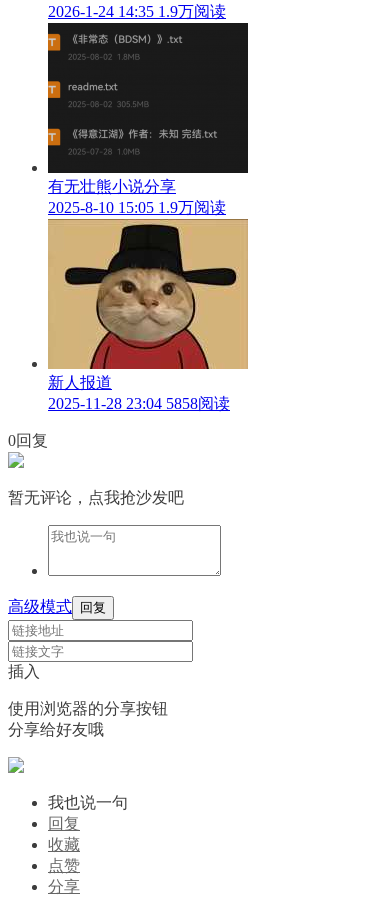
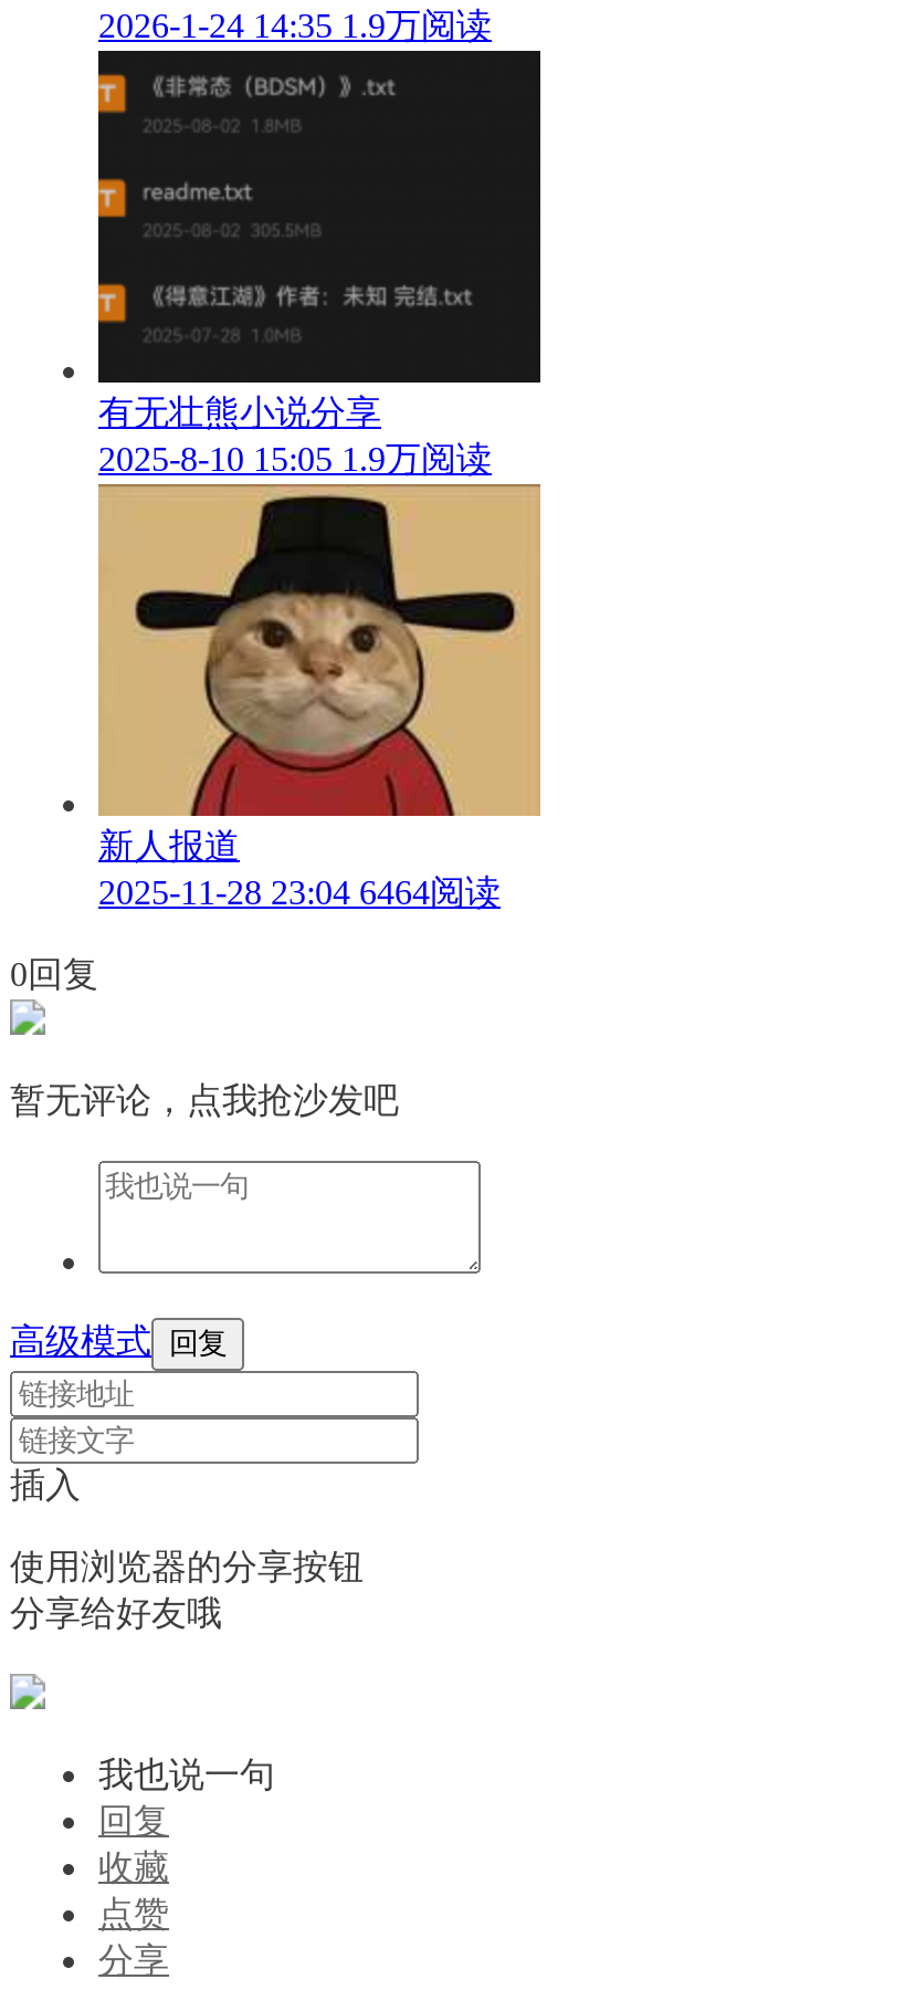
[48,394,230,411] 2025-11-28 23:04 5858阅读 -> [98,872,501,910] 2025-11-28 23:04 6464阅读

